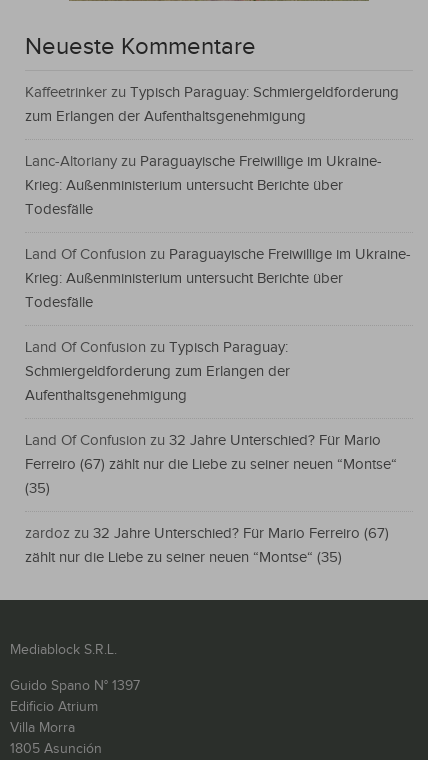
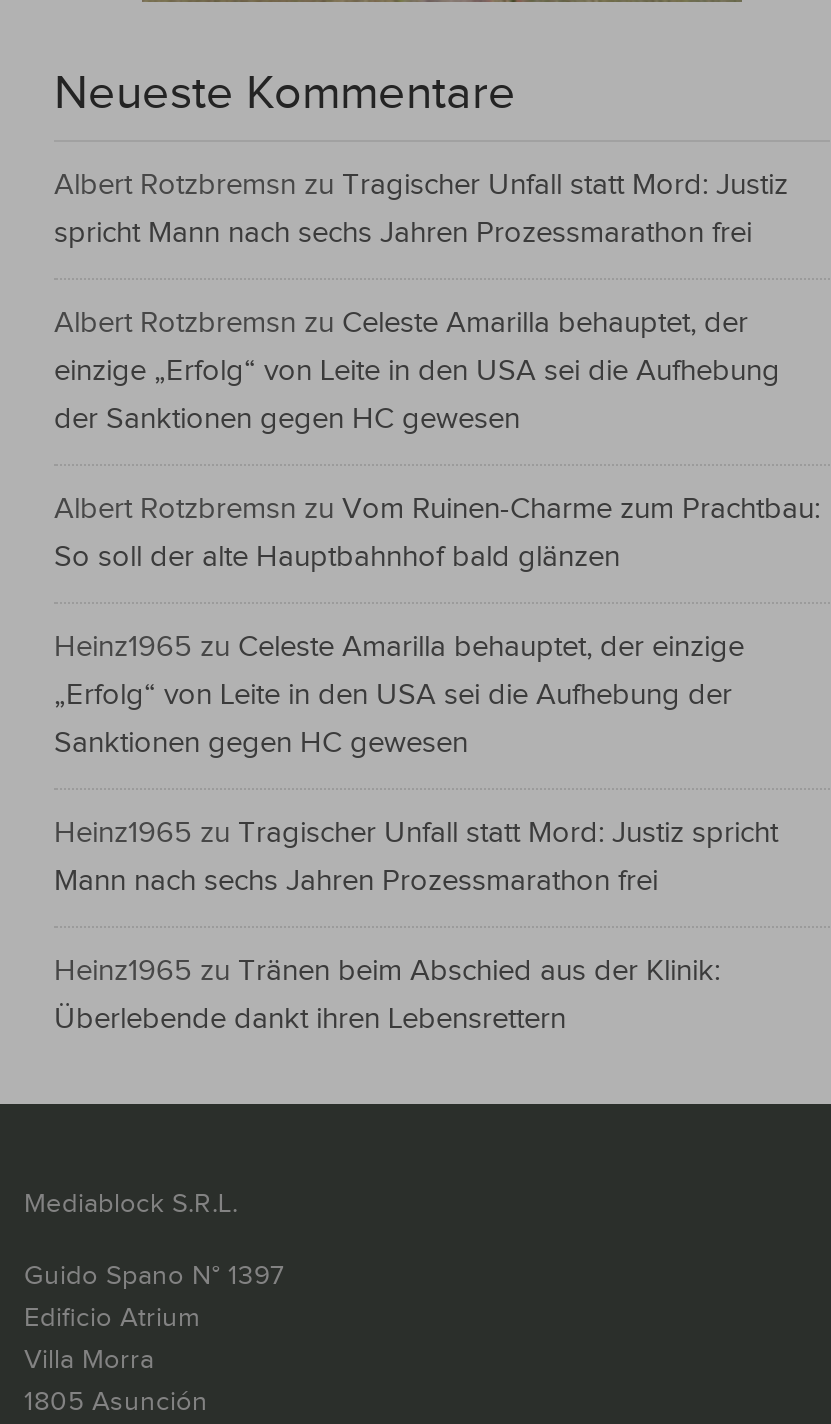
[25,84,399,125] Kaffeetrinker zu Typisch Paraguay: Schmiergeldforderung | zum Erlangen der Aufenthaltsgenehmigung -> [54,168,788,250] Albert Rotzbremsn zu Tragischer Unfall statt Mord: Justiz | spricht Mann nach sechs Jahren Prozessmarathon frei
[25,153,382,218] Lanc-Altoriany zu Paraguayische Freiwillige im Ukraine- | Krieg: Außenministerium untersucht Berichte über | Todesfälle -> [54,306,780,436] Albert Rotzbremsn zu Celeste Amarilla behauptet, der | einzige „Erfolg“ von Leite in den USA sei die Aufhebung | der Sanktionen gegen HC gewesen
[25,246,411,311] Land Of Confusion zu Paraguayische Freiwillige im Ukraine- | Krieg: Außenministerium untersucht Berichte über | Todesfälle -> [54,492,820,574] Albert Rotzbremsn zu Vom Ruinen-Charme zum Prachtbau: | So soll der alte Hauptbahnhof bald glänzen
[25,339,290,404] Land Of Confusion zu Typisch Paraguay: | Schmiergeldforderung zum Erlangen der | Aufenthaltsgenehmigung -> [54,630,744,760] Heinz1965 zu Celeste Amarilla behauptet, der einzige | „Erfolg“ von Leite in den USA sei die Aufhebung der | Sanktionen gegen HC gewesen
[25,432,397,497] Land Of Confusion zu 32 Jahre Unterschied? Für Mario | Ferreiro (67) zählt nur die Liebe zu seiner neuen “Montse“ | (35) -> [54,816,778,898] Heinz1965 zu Tragischer Unfall statt Mord: Justiz spricht | Mann nach sechs Jahren Prozessmarathon frei
[25,525,389,566] zardoz zu 32 Jahre Unterschied? Für Mario Ferreiro (67) | zählt nur die Liebe zu seiner neuen “Montse“ (35) -> [54,954,720,1036] Heinz1965 zu Tränen beim Abschied aus der Klinik: | Überlebende dankt ihren Lebensrettern

